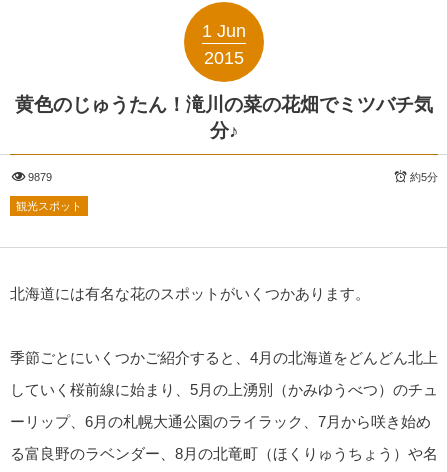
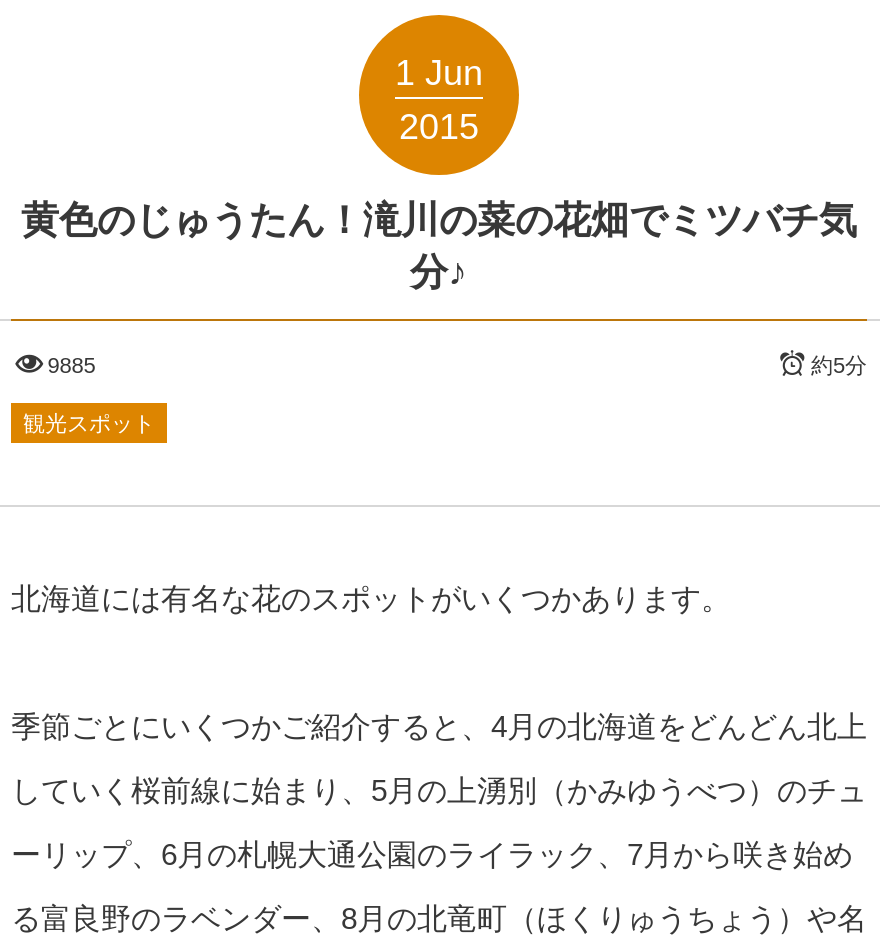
[28,171,52,183] 9879 -> [47,353,95,377] 9885

